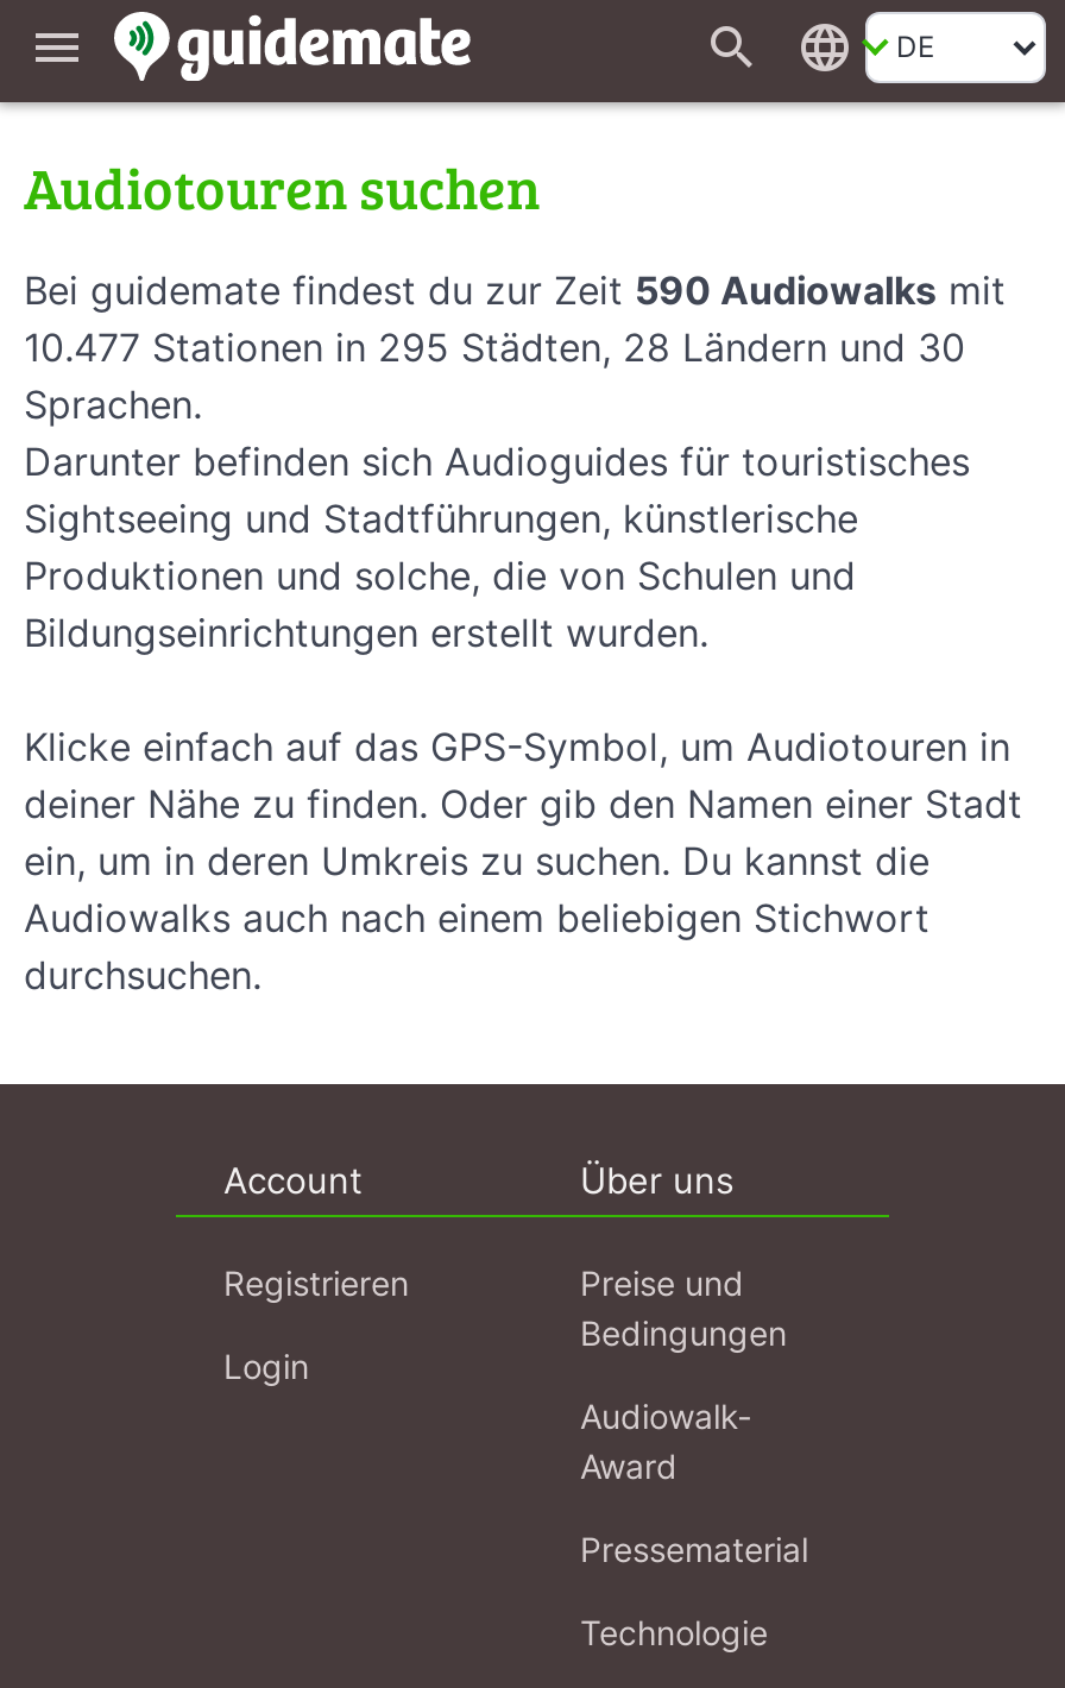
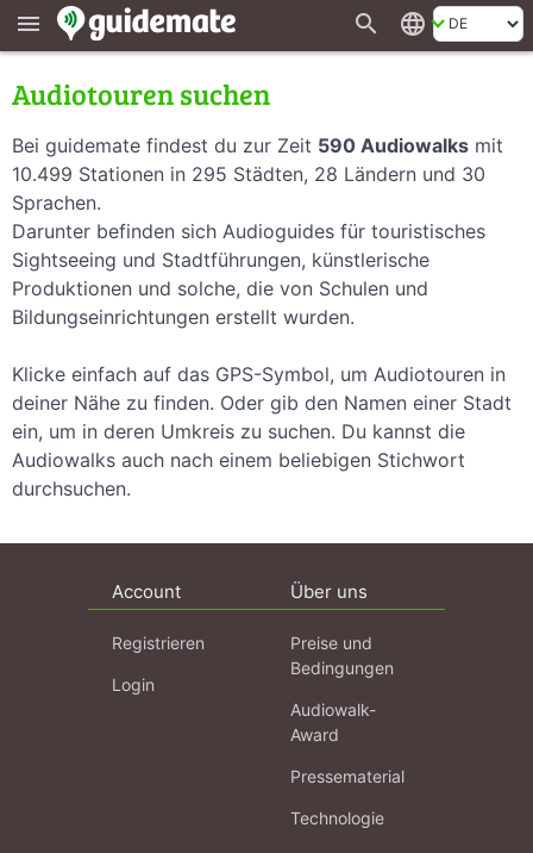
[24,323,965,370] 10.477 Stationen in 295 Städten, 28 Ländern und 30 -> [12,162,485,186] 10.499 Stationen in 295 Städten, 28 Ländern und 30

